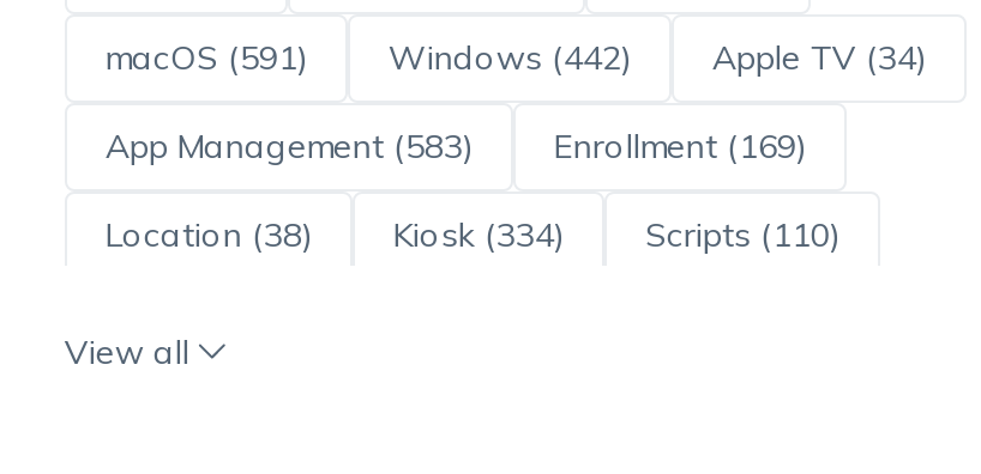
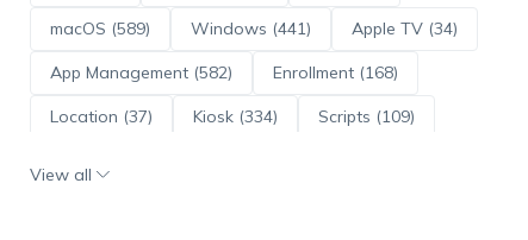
[105,35,307,78] macOS (591) -> [50,17,150,39] macOS (589)
[388,35,631,78] Windows (442) -> [191,17,311,39] Windows (441)
[105,123,472,166] App Management (583) -> [50,61,232,83] App Management (582)
[554,123,806,166] Enrollment (169) -> [273,61,398,83] Enrollment (168)
[105,212,312,255] Location (38) -> [50,105,152,127] Location (37)
[645,212,839,255] Scripts (110) -> [318,105,415,127] Scripts (109)

